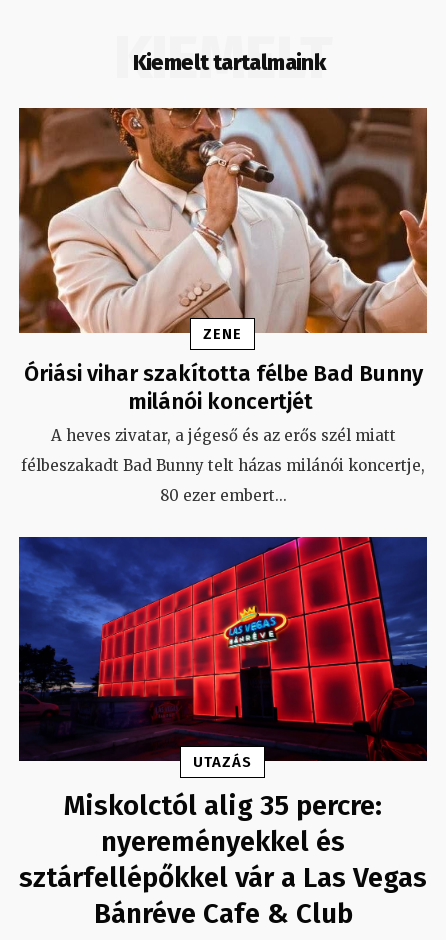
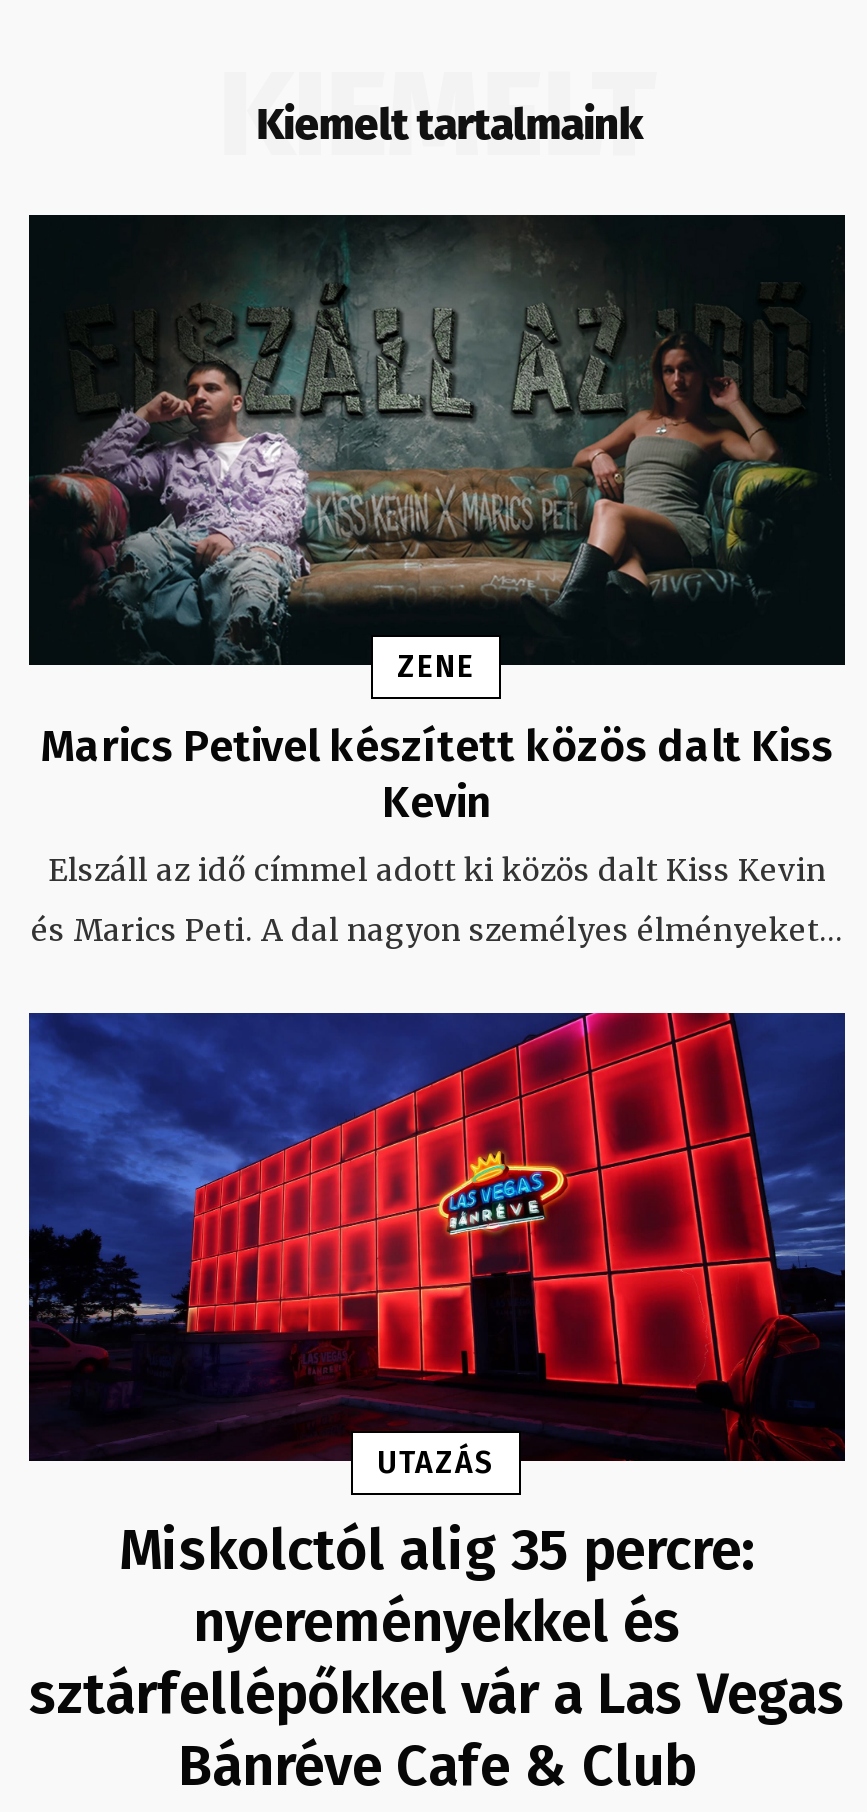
[18,107,428,505] [image] | Óriási vihar szakította félbe Bad Bunny | milánói koncertjét | A heves zivatar, a jégeső és az erős szél miatt | félbeszakadt Bad Bunny telt házas milánói koncertje, | 80 ezer embert... -> [27,213,847,948] [image] | Marics Petivel készített közös dalt Kiss | Kevin | Elszáll az idő címmel adott ki közös dalt Kiss Kevin | és Marics Peti. A dal nagyon személyes élményeket...

